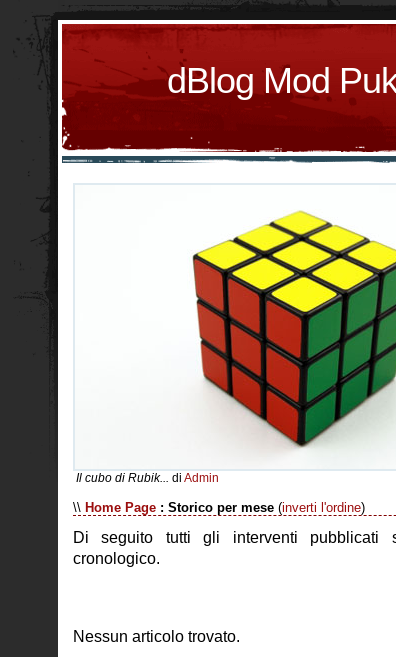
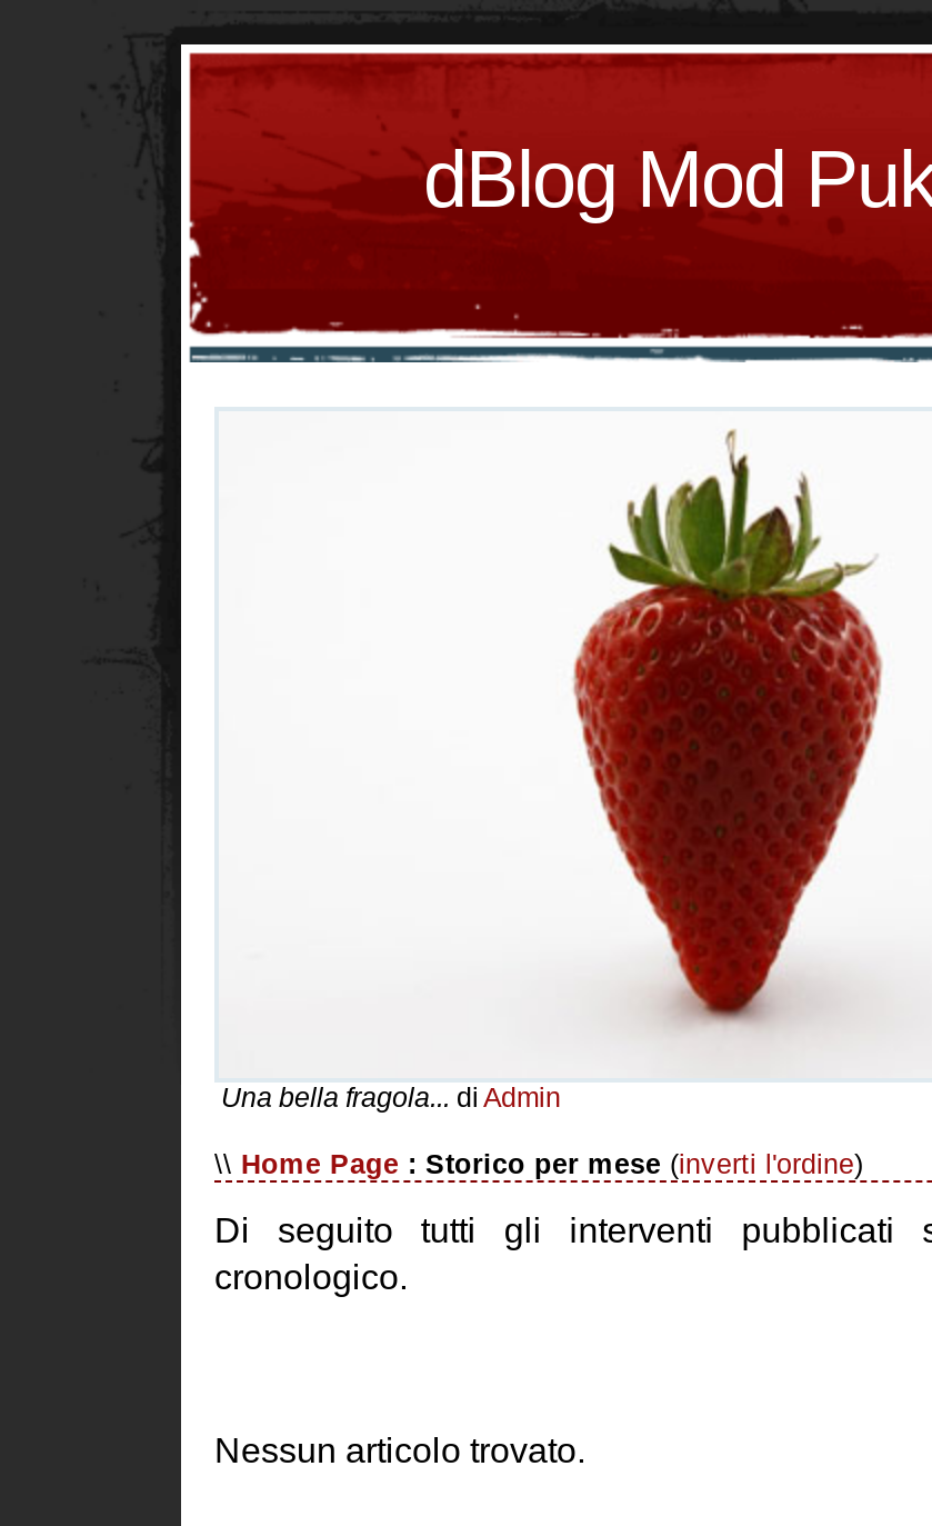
[76,194,393,485] [image] | Il cubo di Rubik... di Admin -> [221,429,925,1114] [image] | Una bella fragola... di Admin

